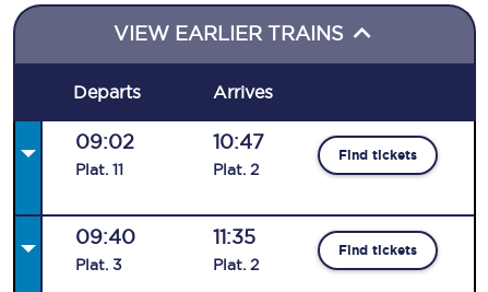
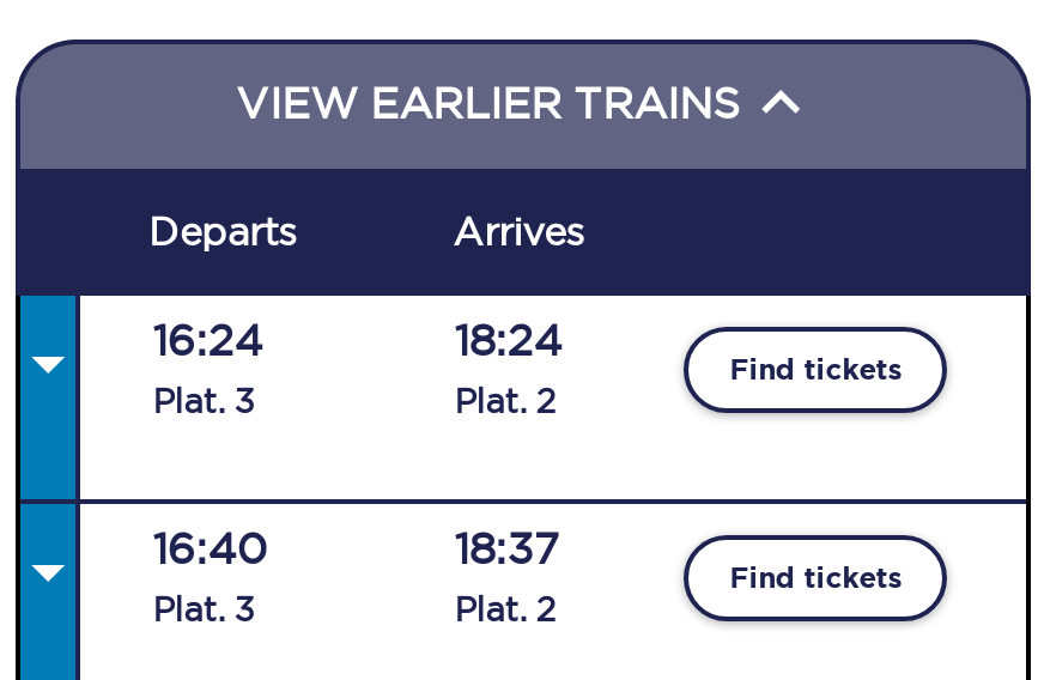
[76,131,135,152] 09:02 -> [153,317,263,363] 16:24
[213,131,264,152] 10:47 -> [454,317,562,363] 18:24
[76,161,124,178] Plat. 11 -> [153,382,255,420] Plat. 3
[76,226,136,247] 09:40 -> [153,526,267,571] 16:40
[213,226,256,247] 11:35 -> [454,526,560,571] 18:37

